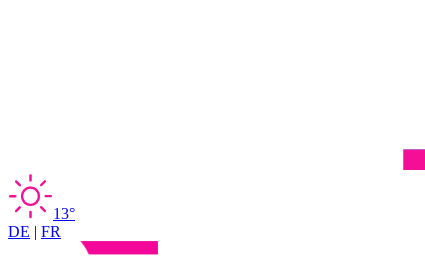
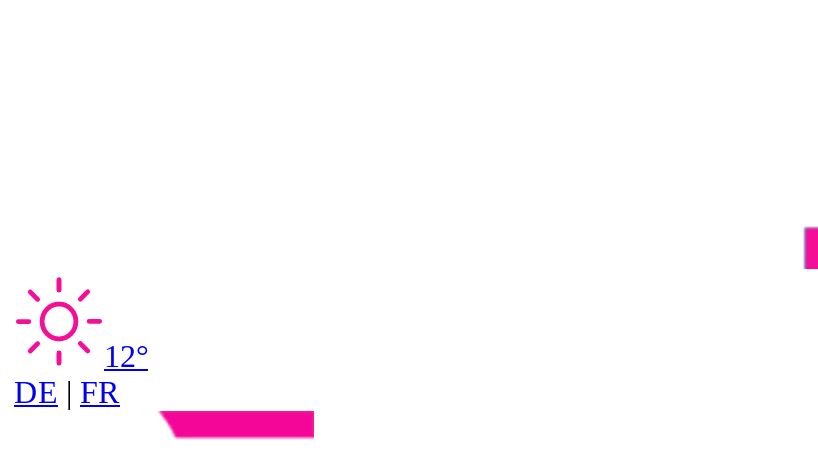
[53,205,75,222] 13° -> [104,339,148,373] 12°

